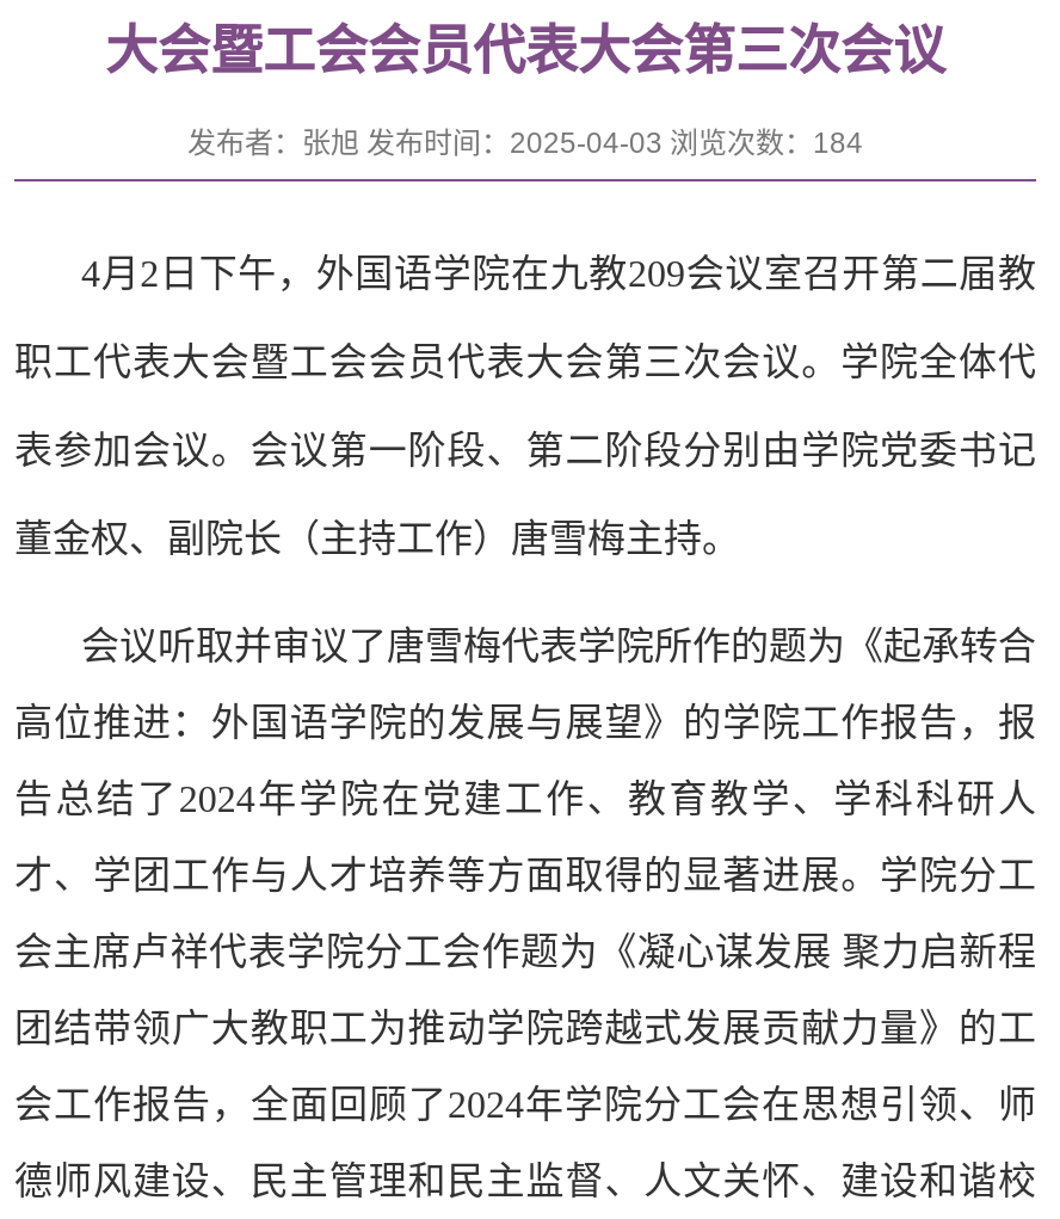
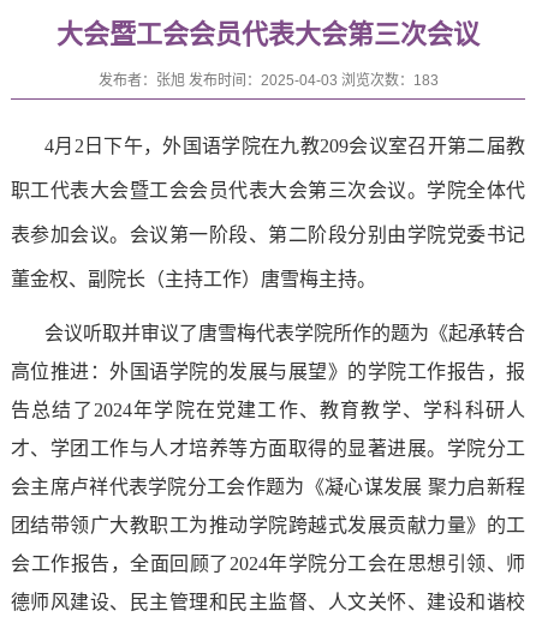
[187,127,863,160] 发布者：张旭发布时间：2025-04-03浏览次数：184 -> [98,72,438,89] 发布者：张旭发布时间：2025-04-03浏览次数：183

